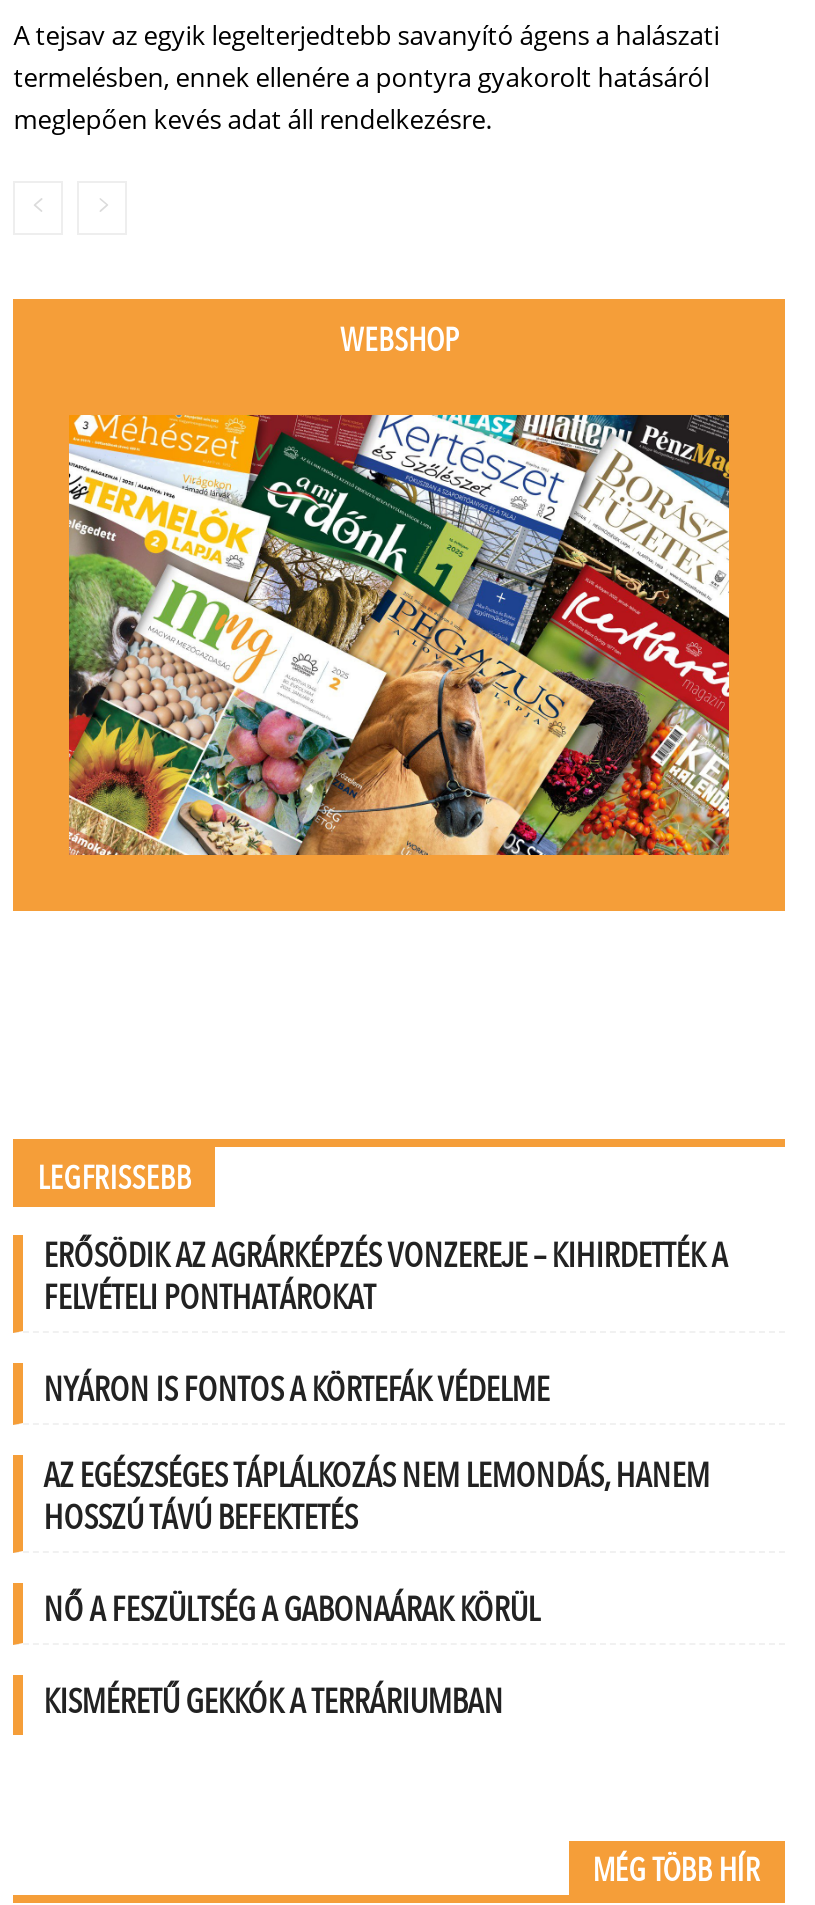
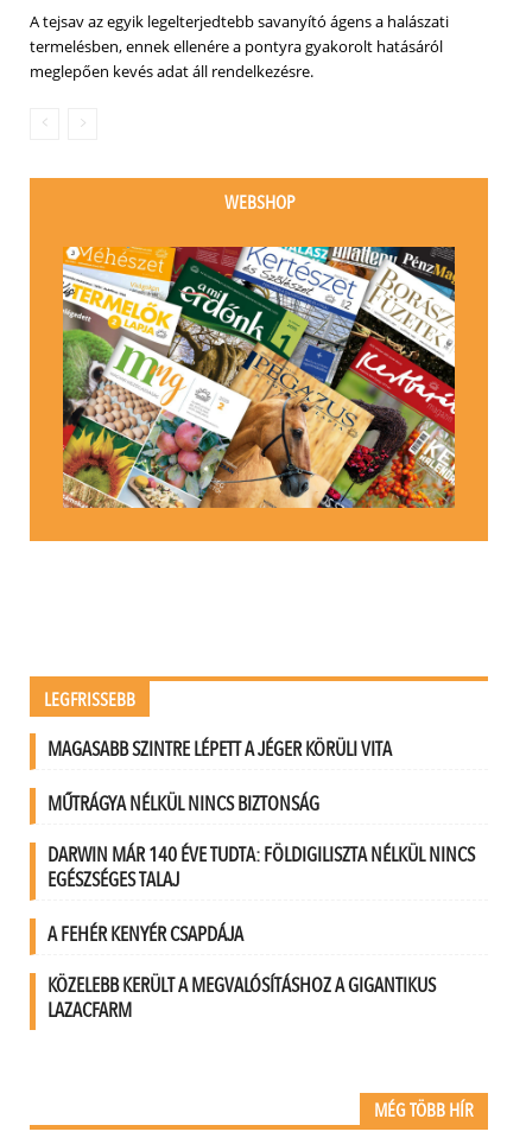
[43,1233,727,1321] ERŐSÖDIK AZ AGRÁRKÉPZÉS VONZEREJE – KIHIRDETTÉK A | FELVÉTELI PONTHATÁROKAT -> [48,736,392,763] MAGASABB SZINTRE LÉPETT A JÉGER KÖRÜLI VITA
[43,1367,549,1413] NYÁRON IS FONTOS A KÖRTEFÁK VÉDELME -> [48,791,320,818] MŰTRÁGYA NÉLKÜL NINCS BIZTONSÁG
[43,1453,709,1541] AZ EGÉSZSÉGES TÁPLÁLKOZÁS NEM LEMONDÁS, HANEM | HOSSZÚ TÁVÚ BEFEKTETÉS -> [48,842,475,894] DARWIN MÁR 140 ÉVE TUDTA: FÖLDIGILISZTA NÉLKÜL NINCS | EGÉSZSÉGES TALAJ
[43,1587,539,1633] NŐ A FESZÜLTSÉG A GABONAÁRAK KÖRÜL -> [48,921,244,948] A FEHÉR KENYÉR CSAPDÁJA
[43,1679,503,1725] KISMÉRETŰ GEKKÓK A TERRÁRIUMBAN -> [48,972,436,1024] KÖZELEBB KERÜLT A MEGVALÓSÍTÁSHOZ A GIGANTIKUS | LAZACFARM

